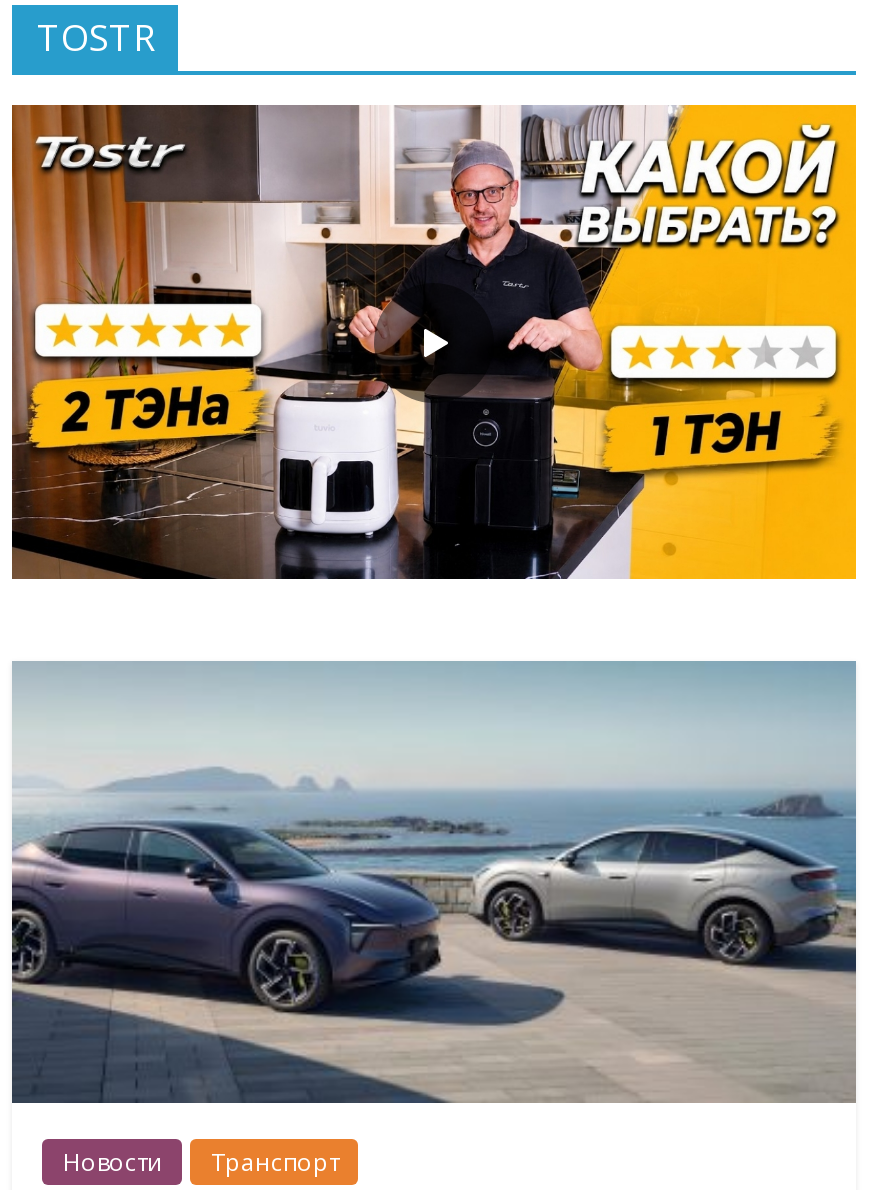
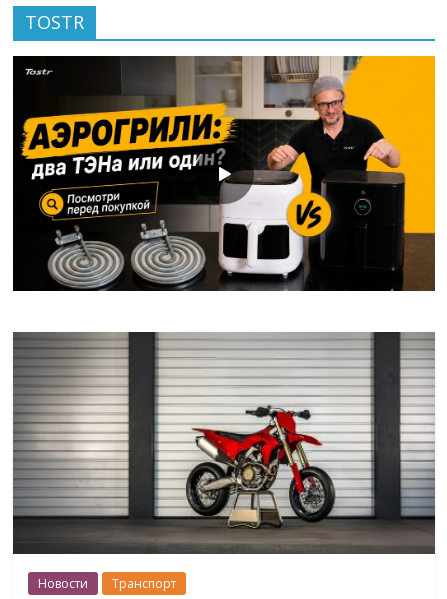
[10,103,858,581] [image] -> [12,55,436,292] [image]
[12,661,856,1105] [image] -> [13,332,435,555] [image]

